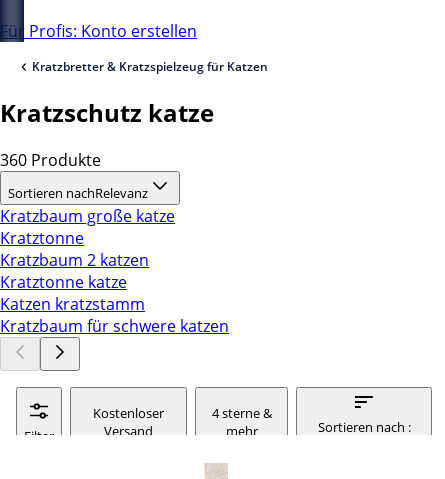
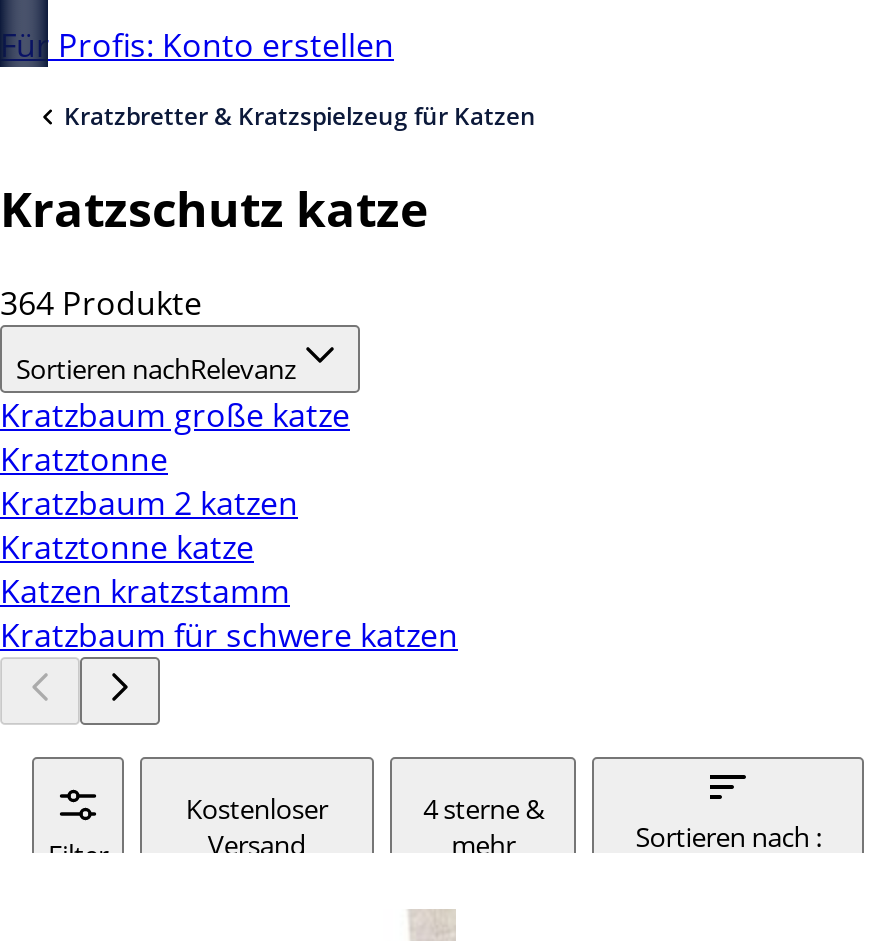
[0,149,101,171] 360 Produkte -> [0,281,202,325] 364 Produkte

